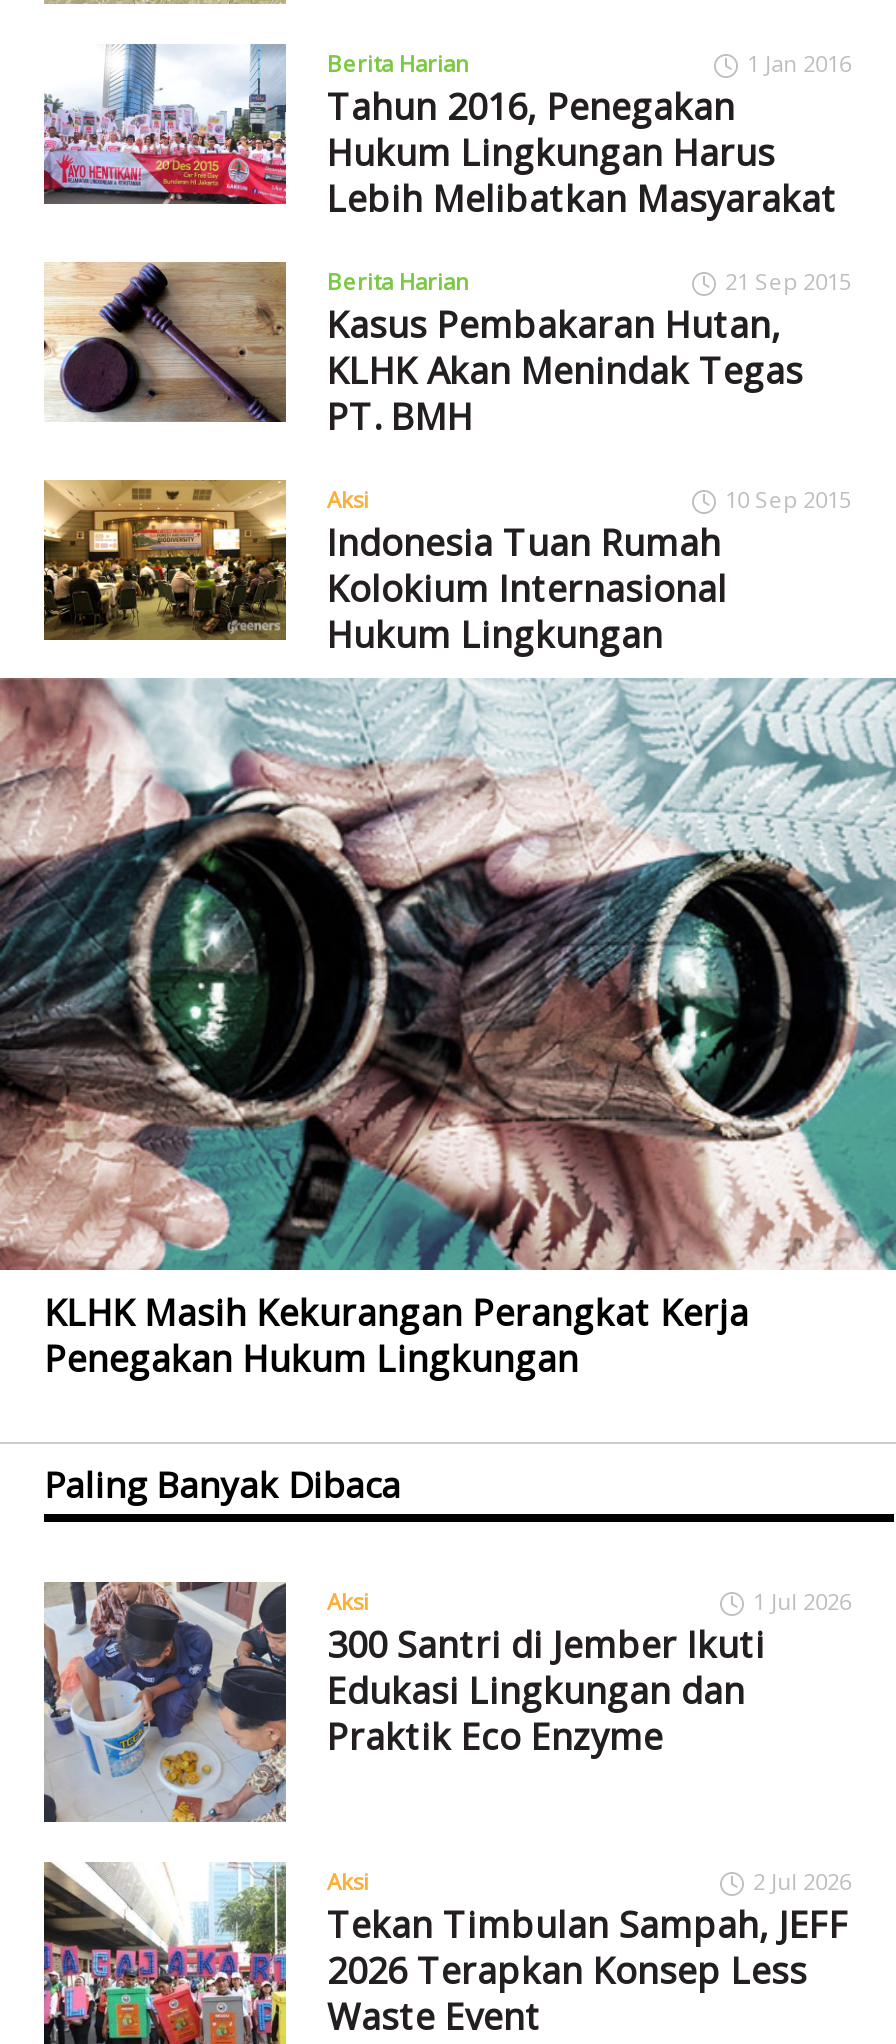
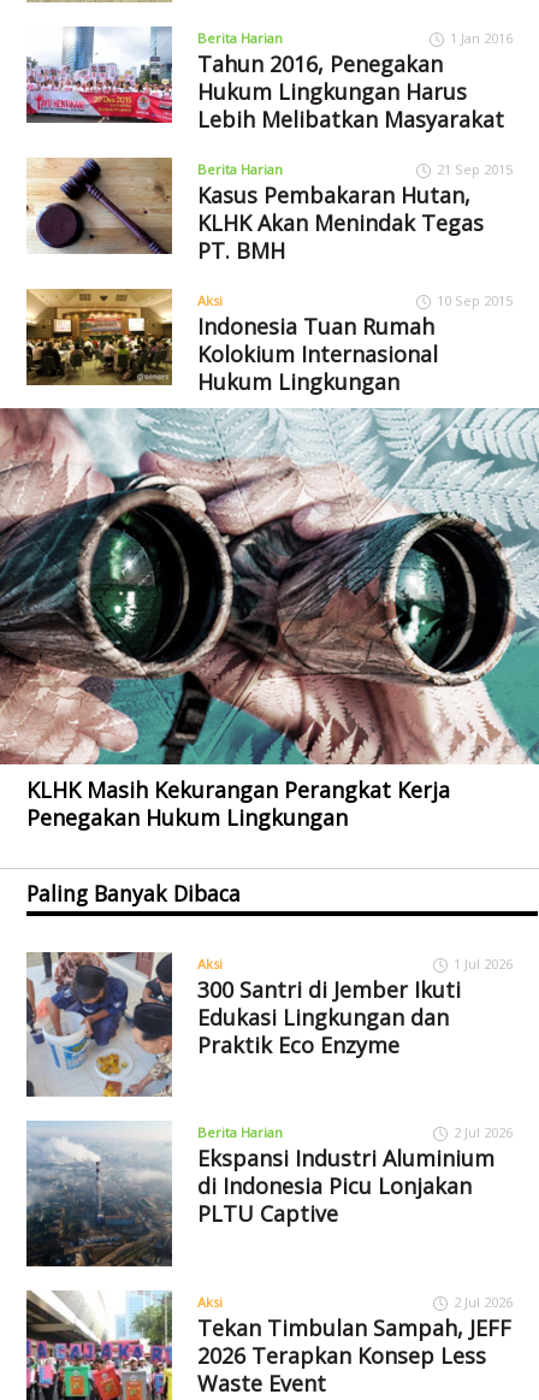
none -> [26,1121,512,1268] [image] | Berita Harian | 2 Jul 2026 | Ekspansi Industri Aluminium | di Indonesia Picu Lonjakan | PLTU Captive

